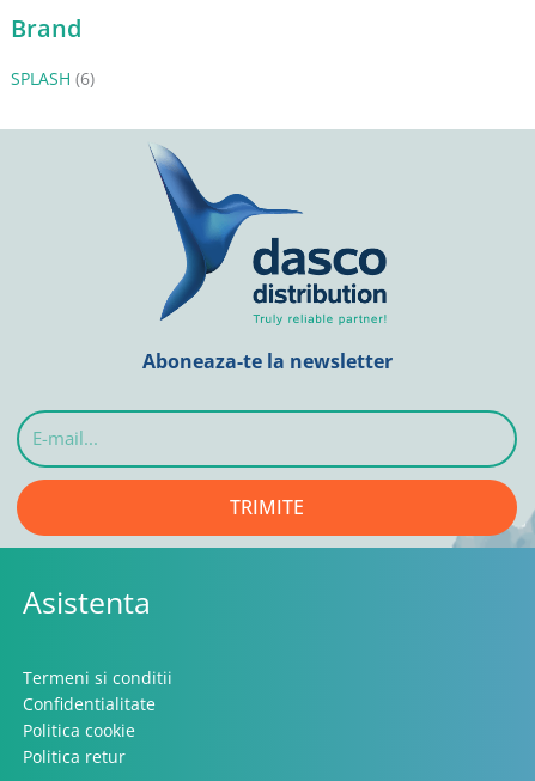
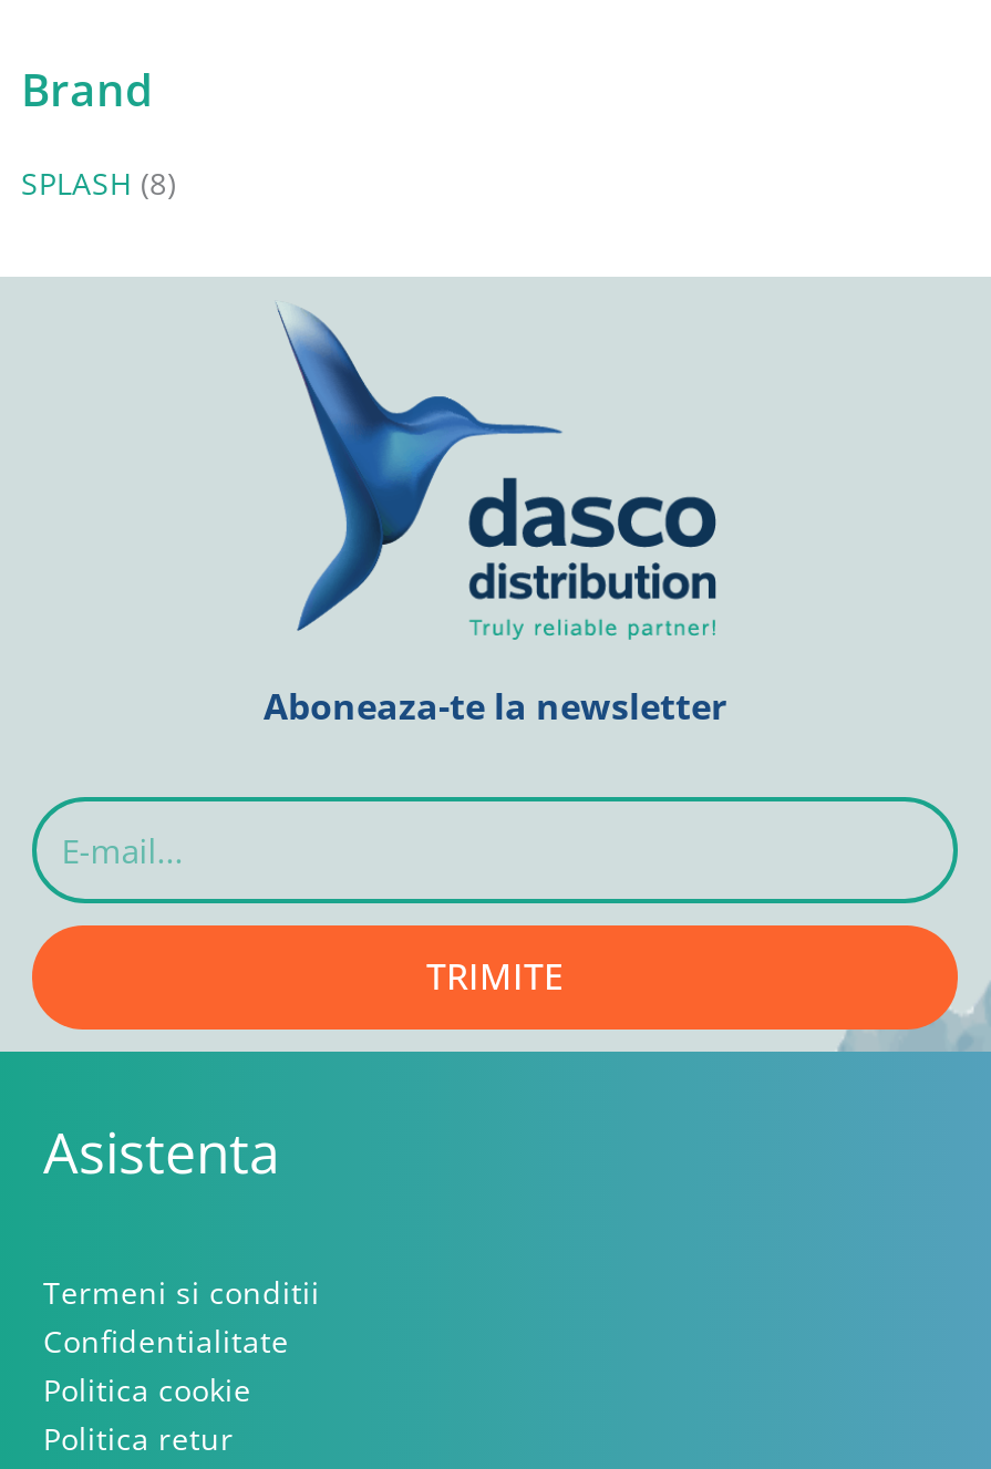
[11,66,95,89] SPLASH (6) -> [21,161,176,203] SPLASH (8)

